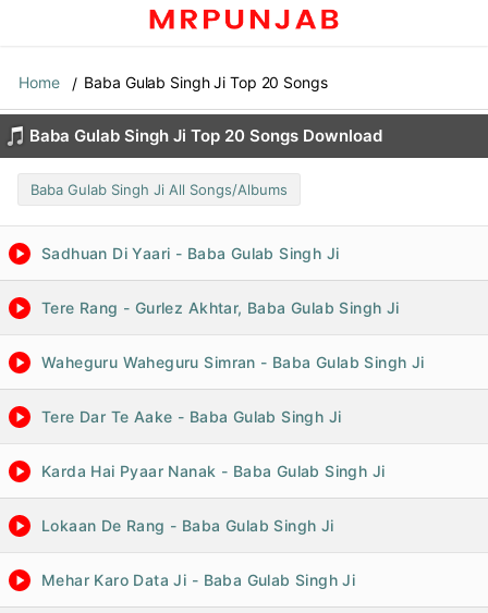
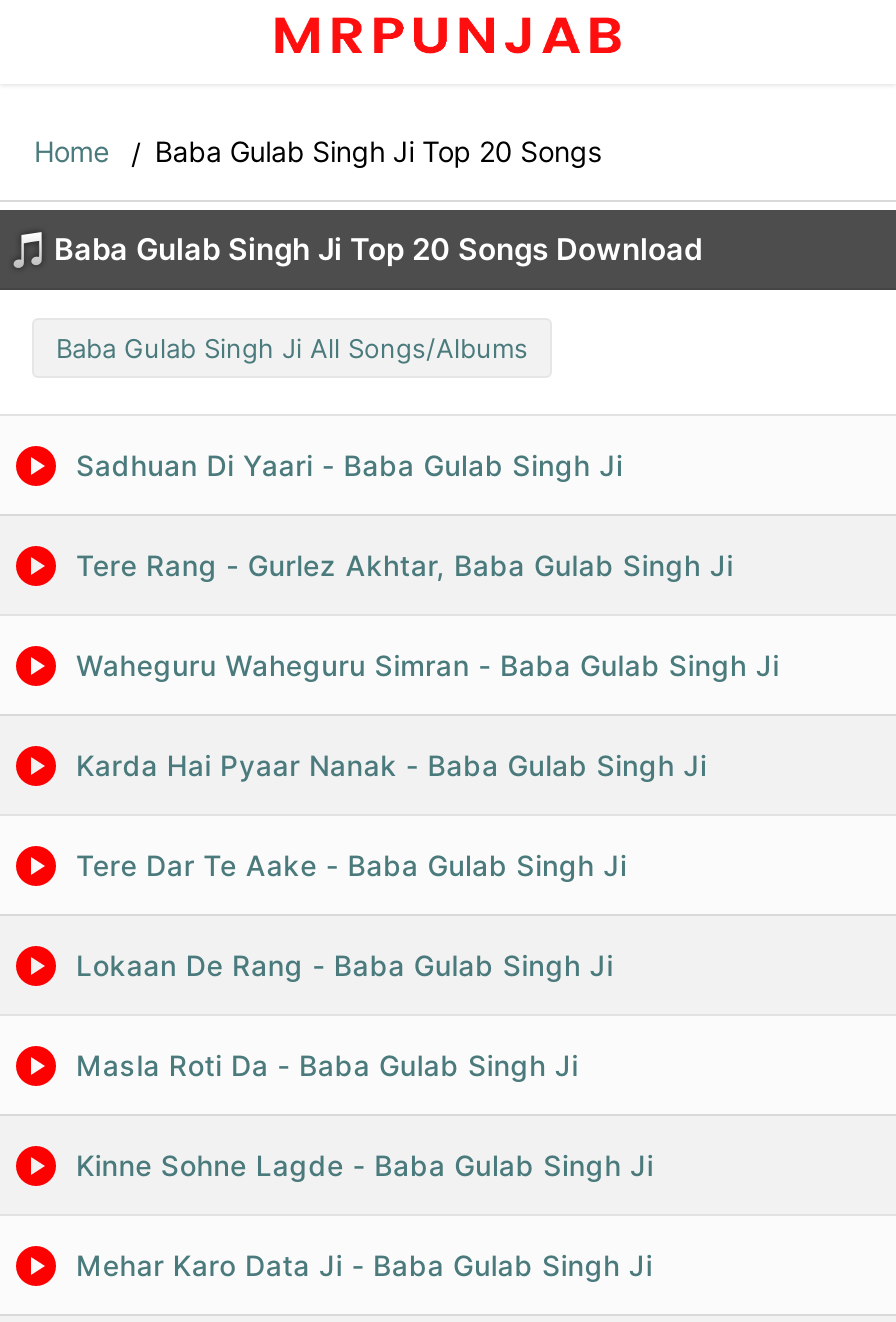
moved [41,462,385,480] -> [76,748,707,782]: Karda Hai Pyaar Nanak - Baba Gulab Singh Ji
none -> [76,1048,654,1182] Masla Roti Da - Baba Gulab Singh Ji | Kinne Sohne Lagde - Baba Gulab Singh Ji

